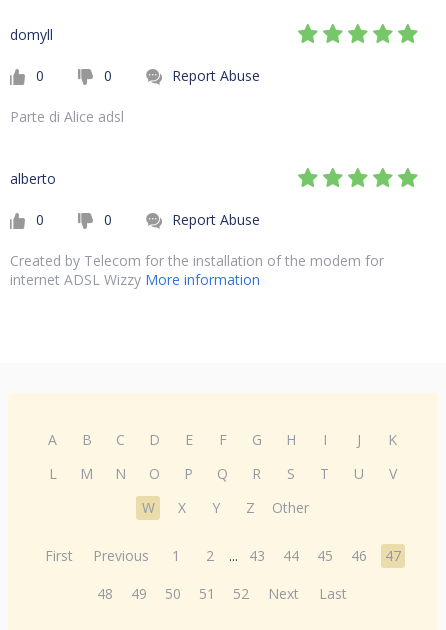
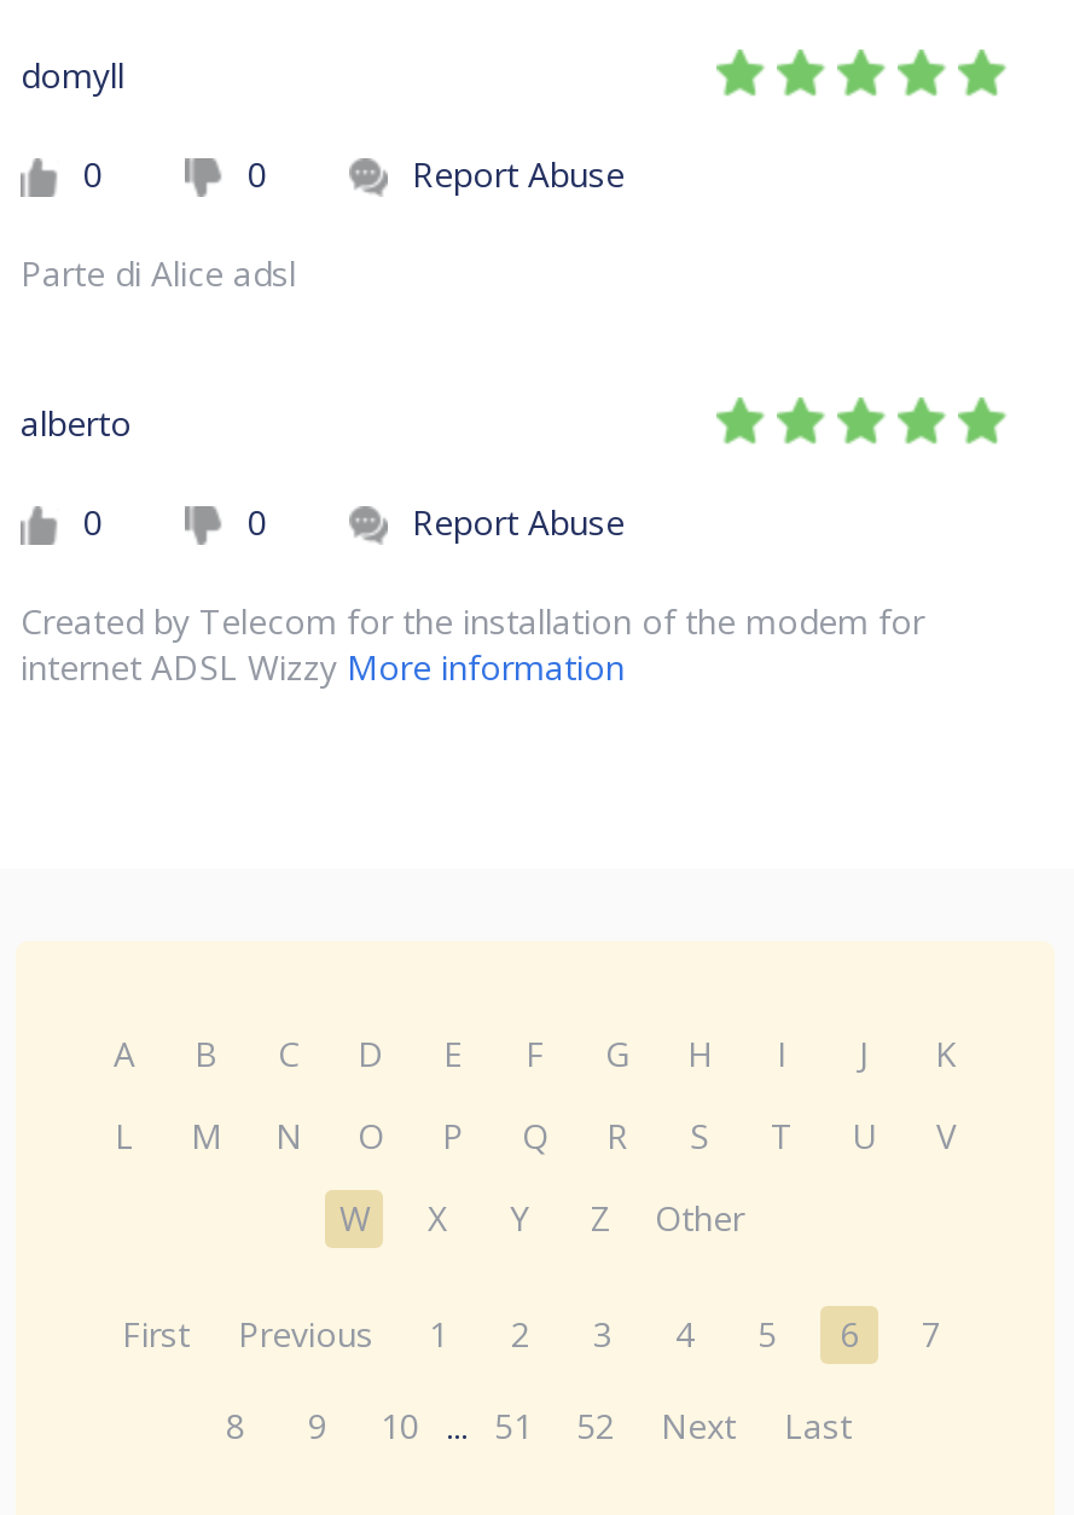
[206,546,401,565] 2 ... 43 | 44 | 45 | 46 | 47 -> [511,1311,941,1357] 2 | 3 | 4 | 5 | 6 | 7
[97,584,215,603] 48 | 49 | 50 | 51 -> [226,1403,533,1449] 8 | 9 | 10 ... 51

